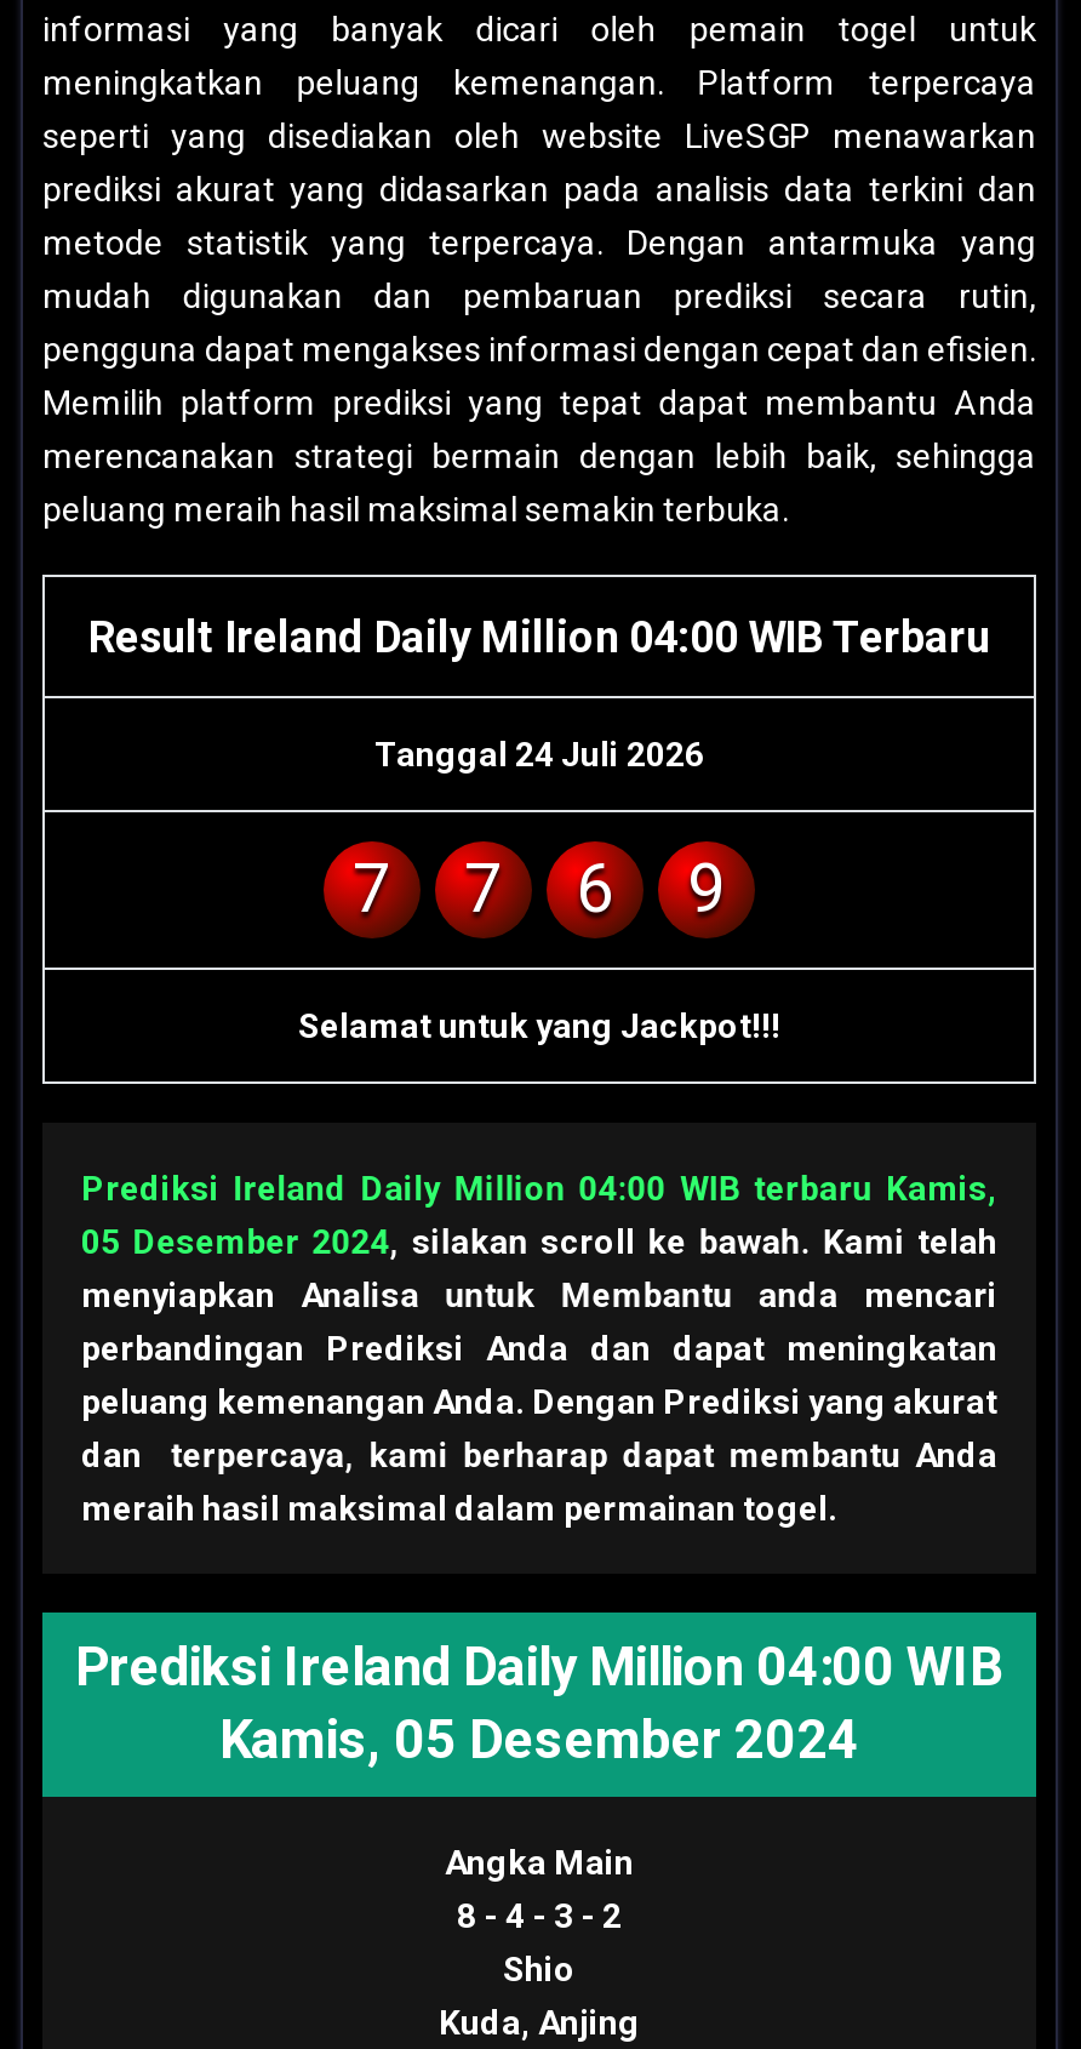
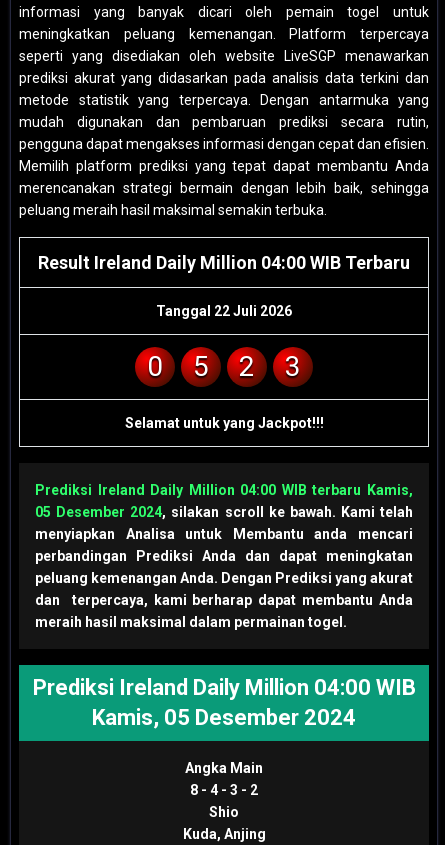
[374,734,704,773] Tanggal 24 Juli 2026 -> [156,303,292,319] Tanggal 22 Juli 2026
[353,848,391,928] 7 -> [147,350,163,383] 0
[464,848,503,928] 7 -> [193,350,209,383] 5
[576,848,614,928] 6 -> [239,350,255,383] 2
[687,848,726,928] 9 -> [285,350,301,383] 3

